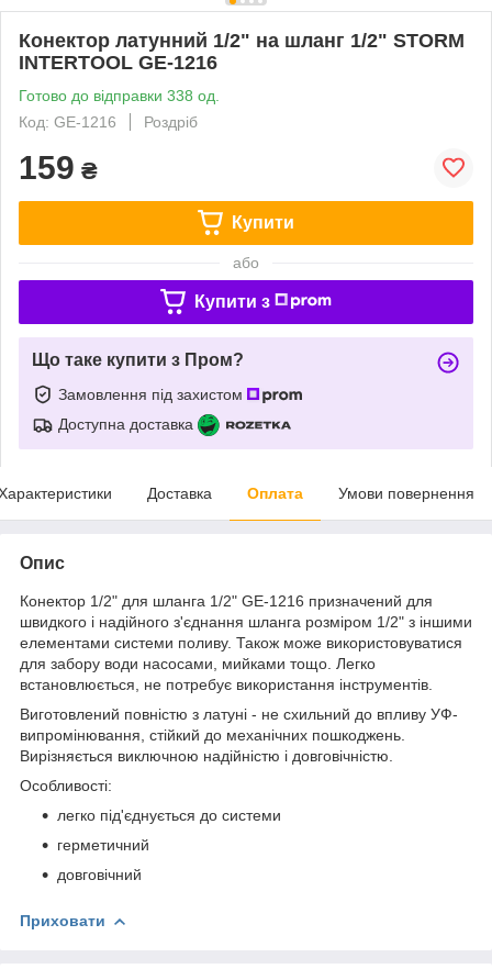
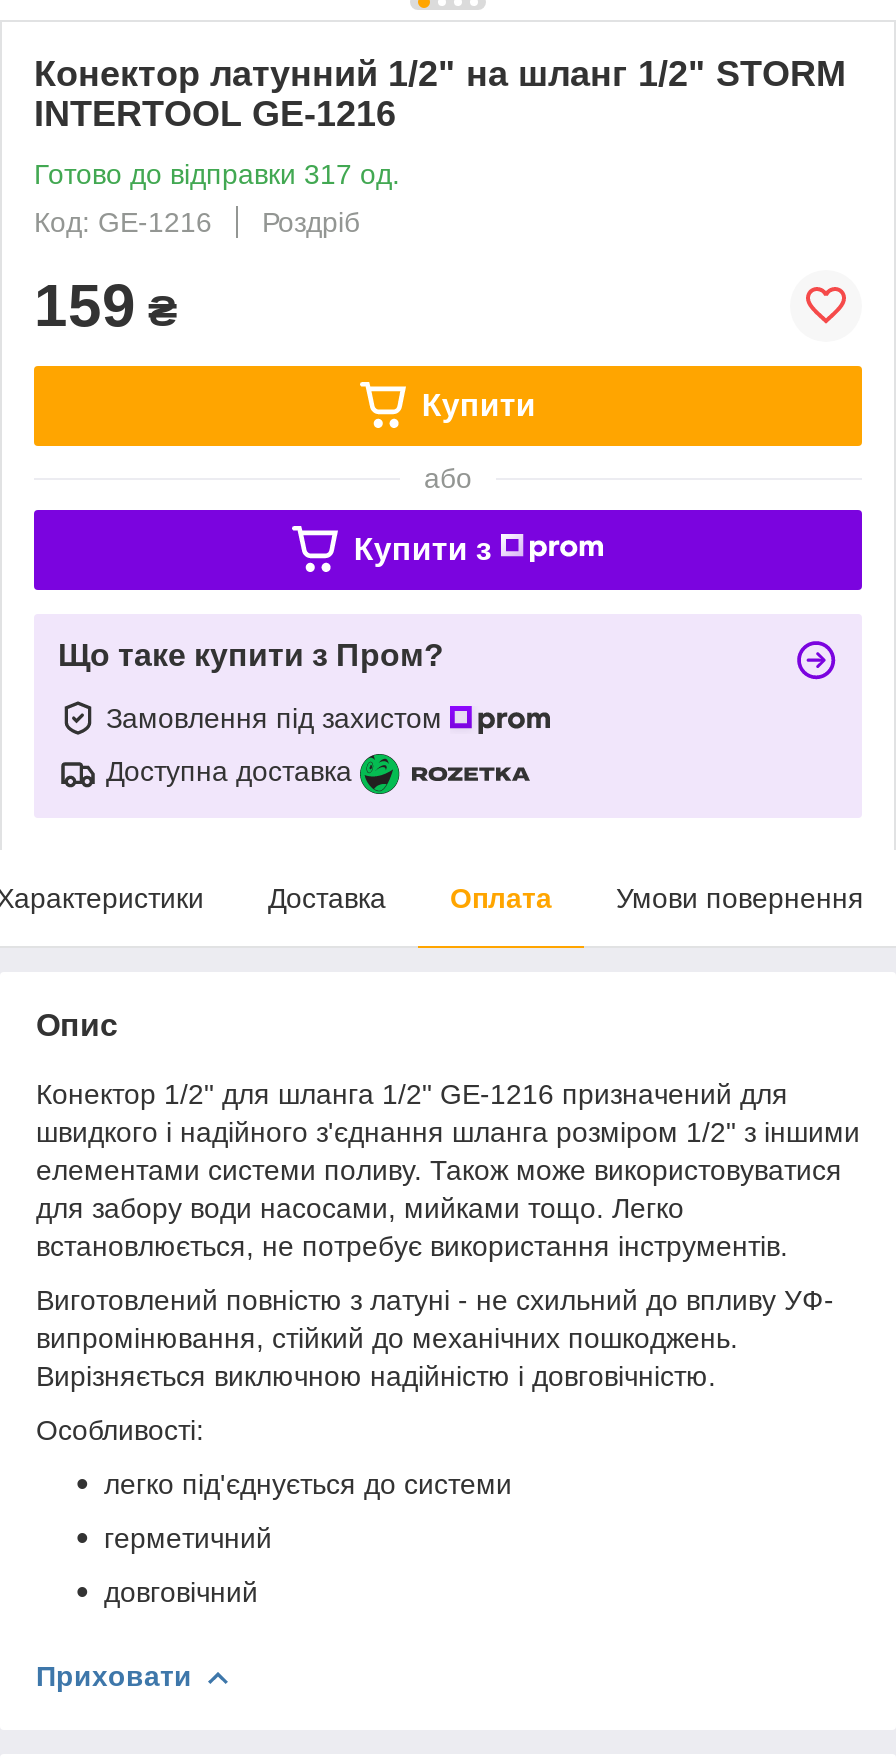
[19,87,220,104] Готово до відправки 338 од. -> [34,158,400,190] Готово до відправки 317 од.

